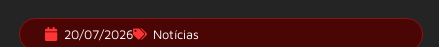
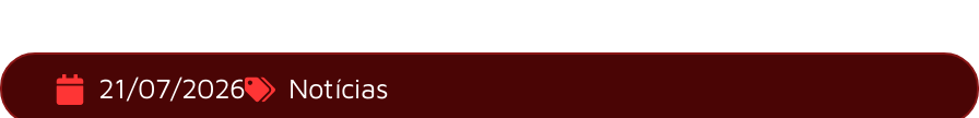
[64,26,199,41] 20/07/2026 Notícias -> [98,73,389,106] 21/07/2026 Notícias

